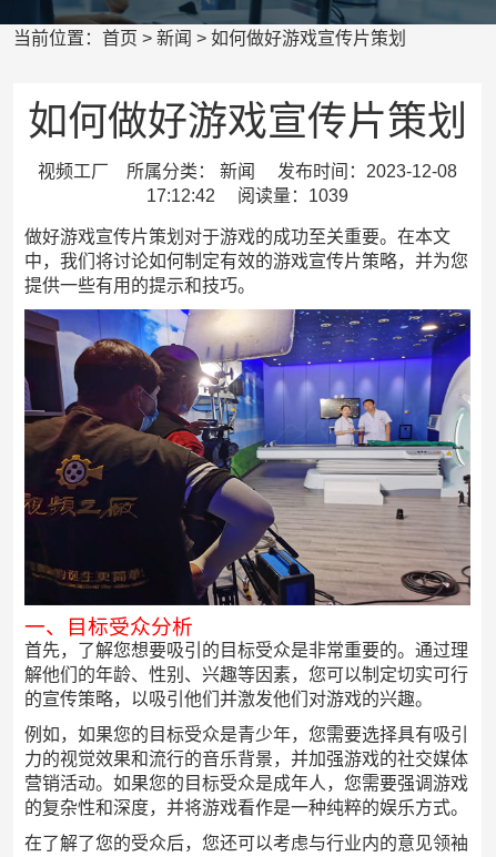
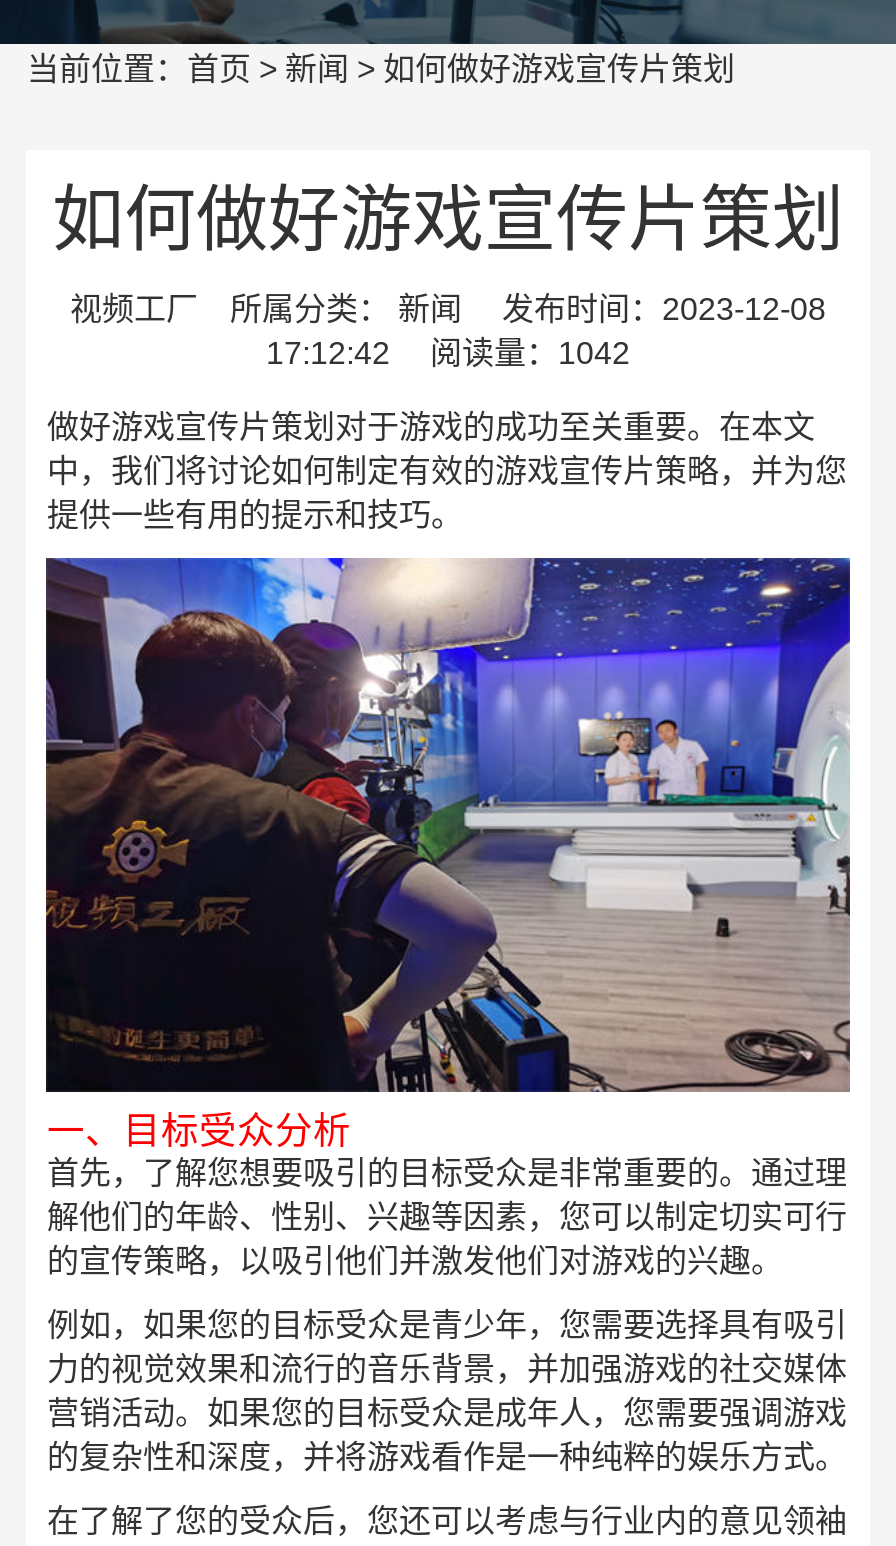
[146,186,348,205] 17:12:42 阅读量：1039 -> [266,336,630,370] 17:12:42 阅读量：1042

